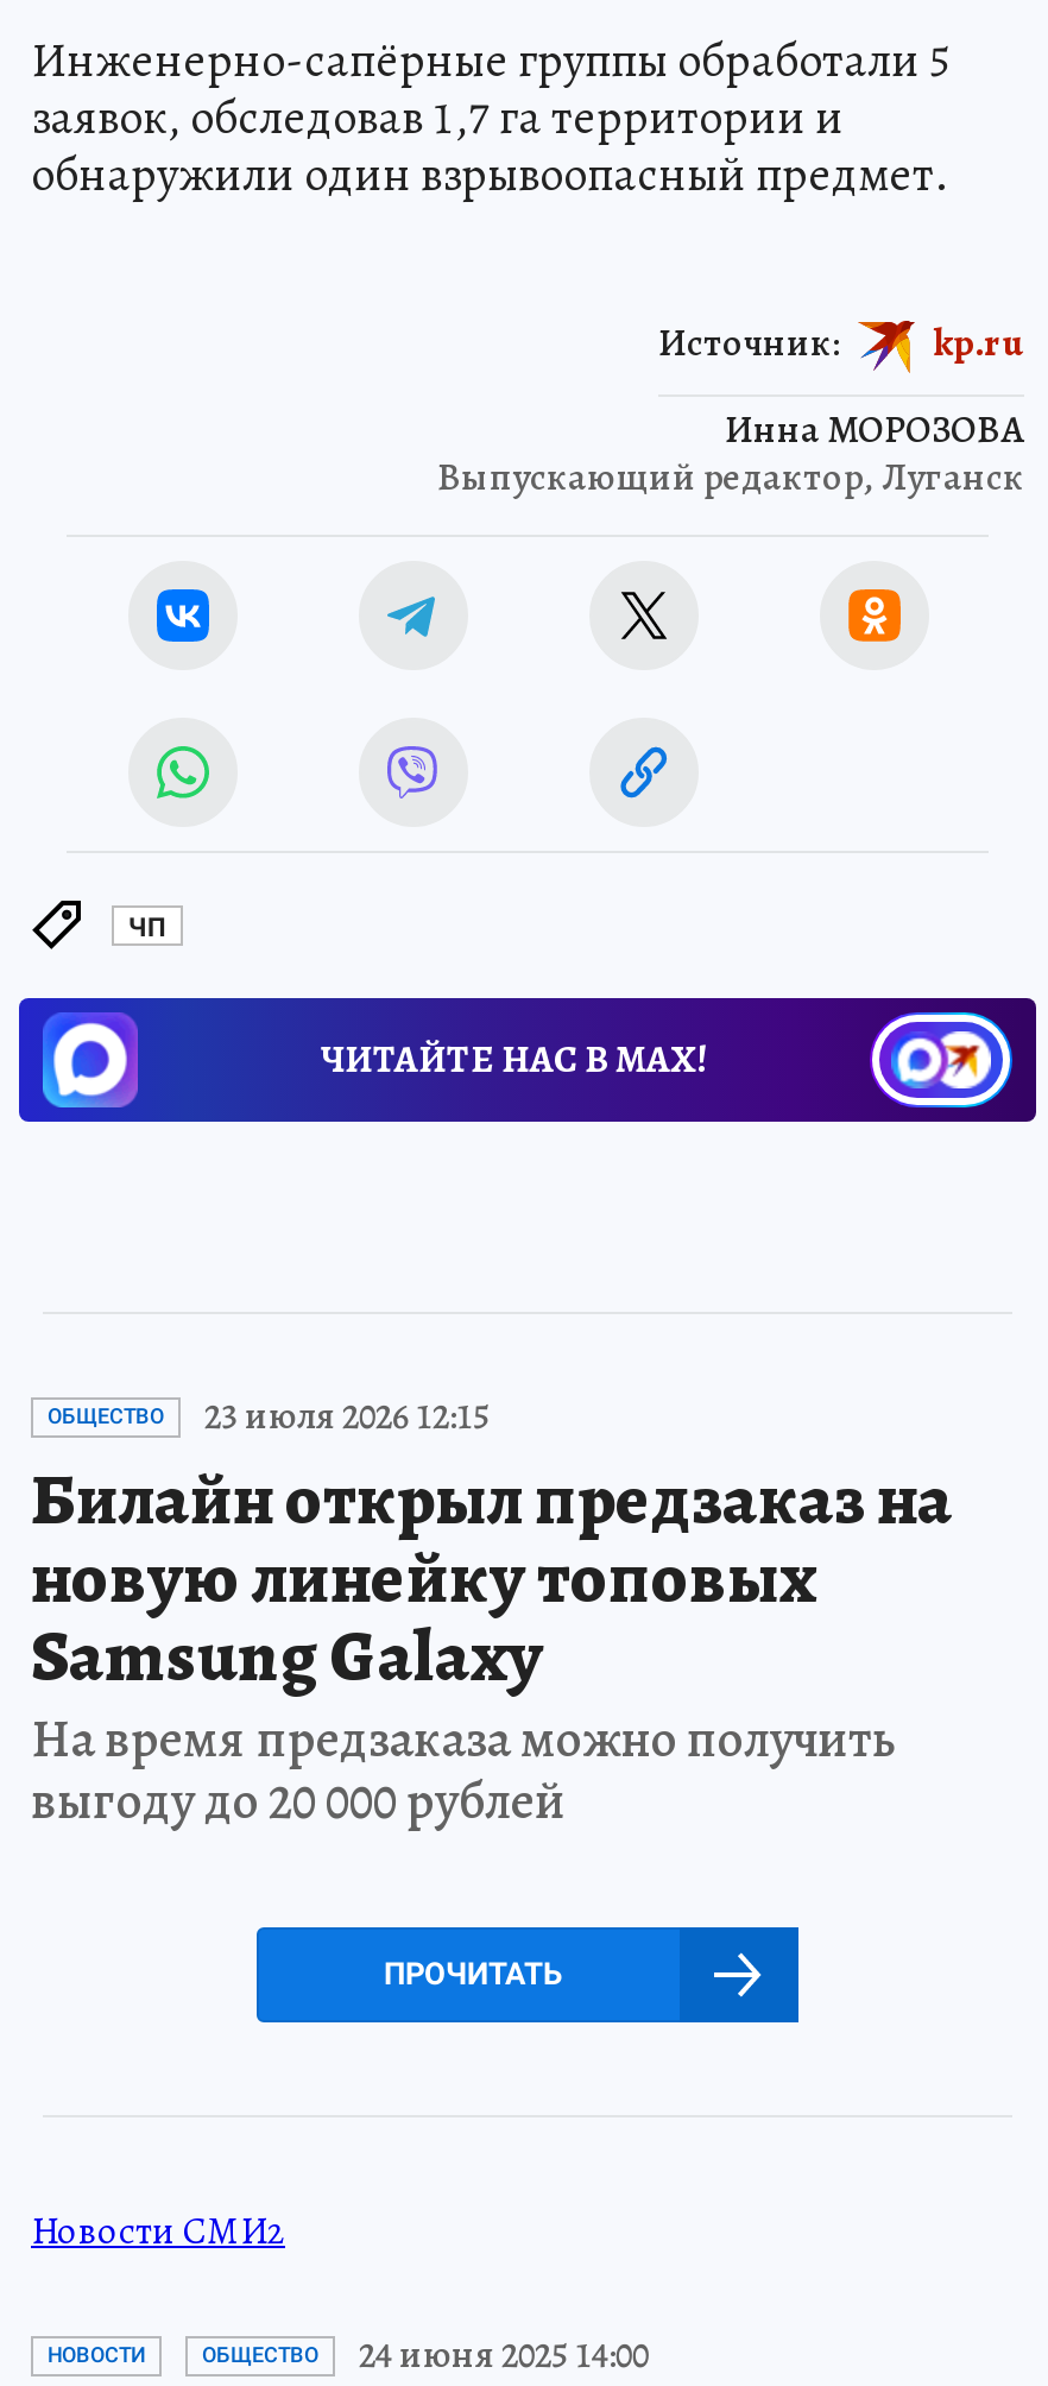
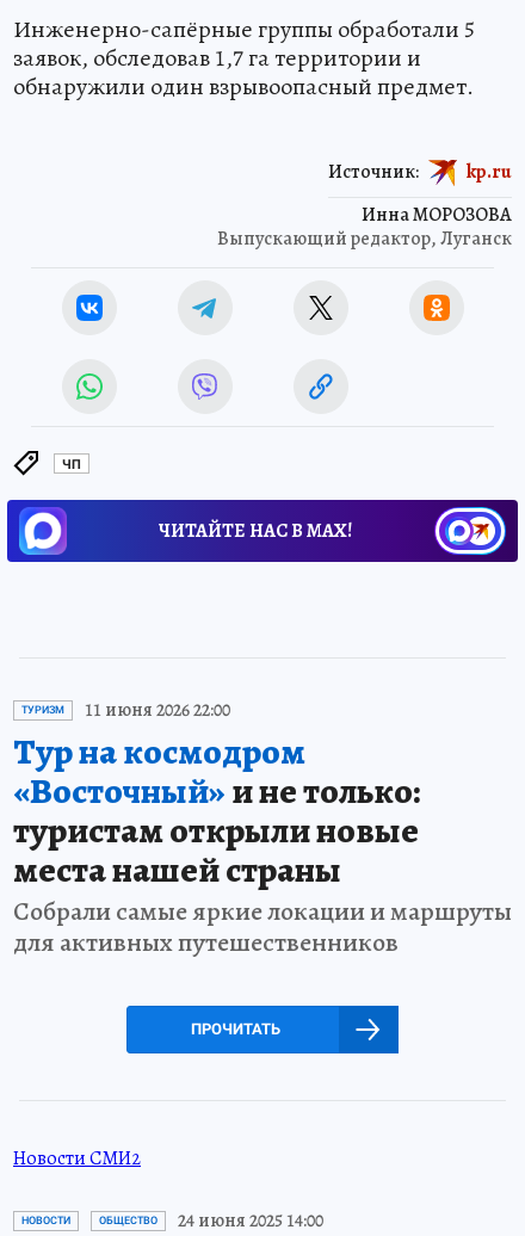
[31,1390,953,1837] ОБЩЕСТВО | 23 июля 2026 12:15 | Билайн открыл предзаказ на | новую линейку топовых | Samsung Galaxy | На время предзаказа можно получить | выгоду до 20 000 рублей -> [13,697,512,960] ТУРИЗМ | 11 июня 2026 22:00 | Тур на космодром | «Восточный»и не только: | туристам открыли новые | места нашей страны | Собрали самые яркие локации и маршруты | для активных путешественников

